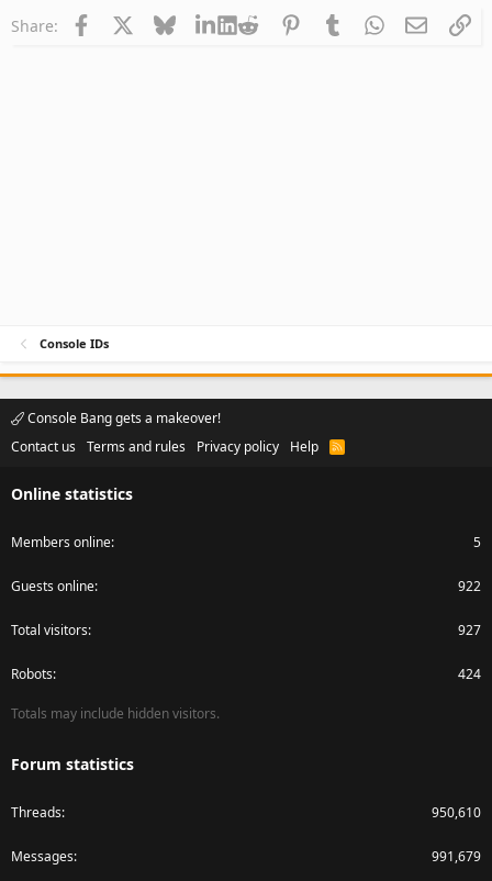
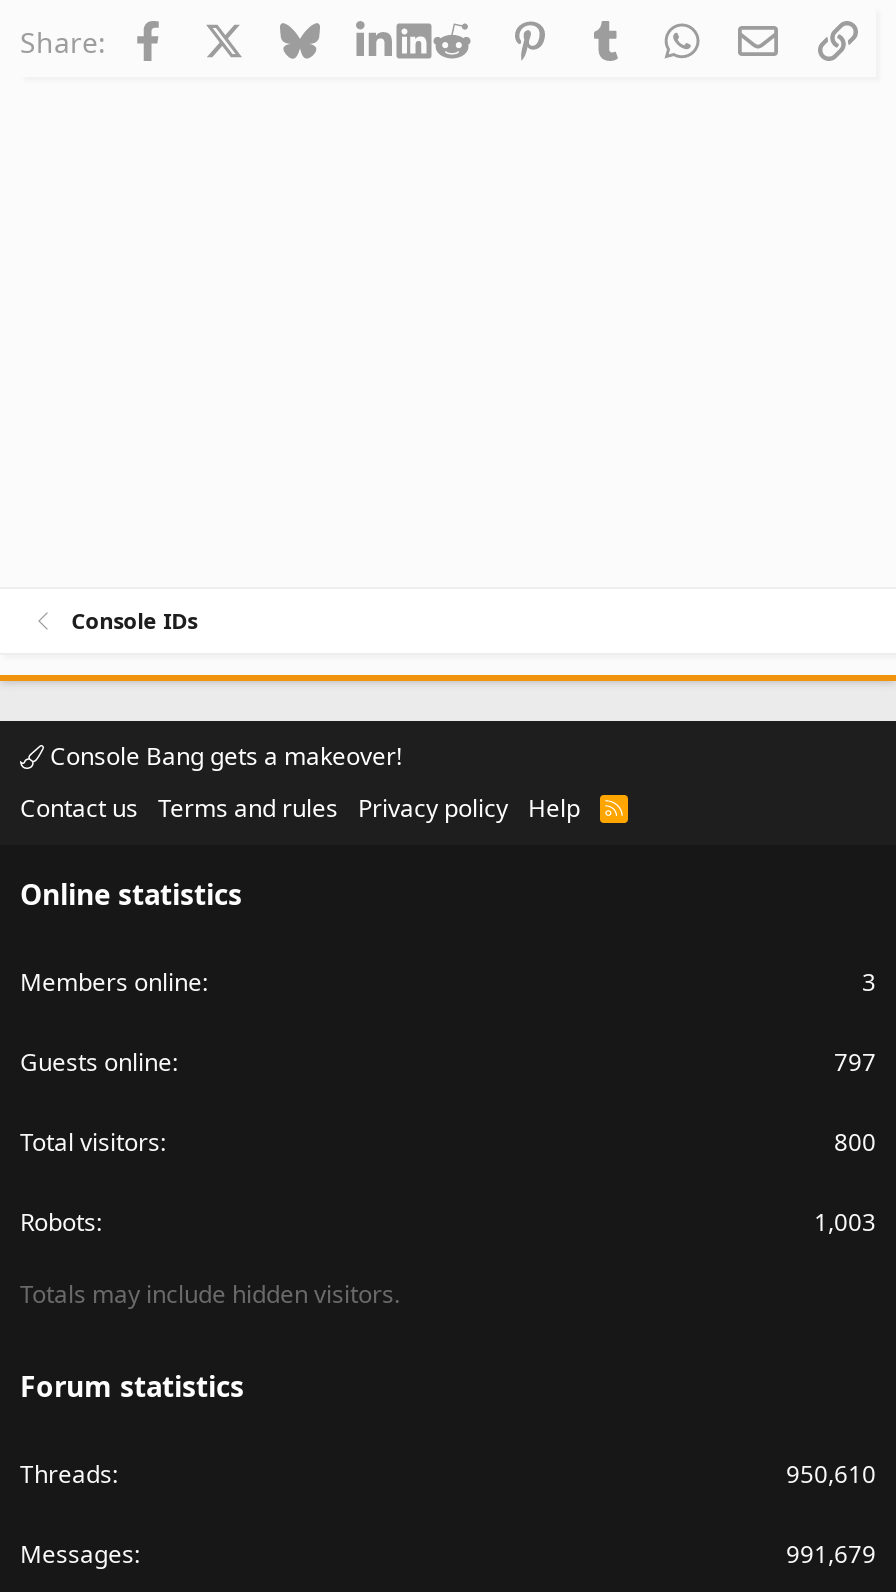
[473,533,481,552] 5 -> [862,965,876,999] 3
[458,577,481,595] 922 -> [834,1045,876,1079] 797
[458,621,481,639] 927 -> [834,1125,876,1159] 800
[458,665,481,683] 424 -> [814,1205,876,1239] 1,003

